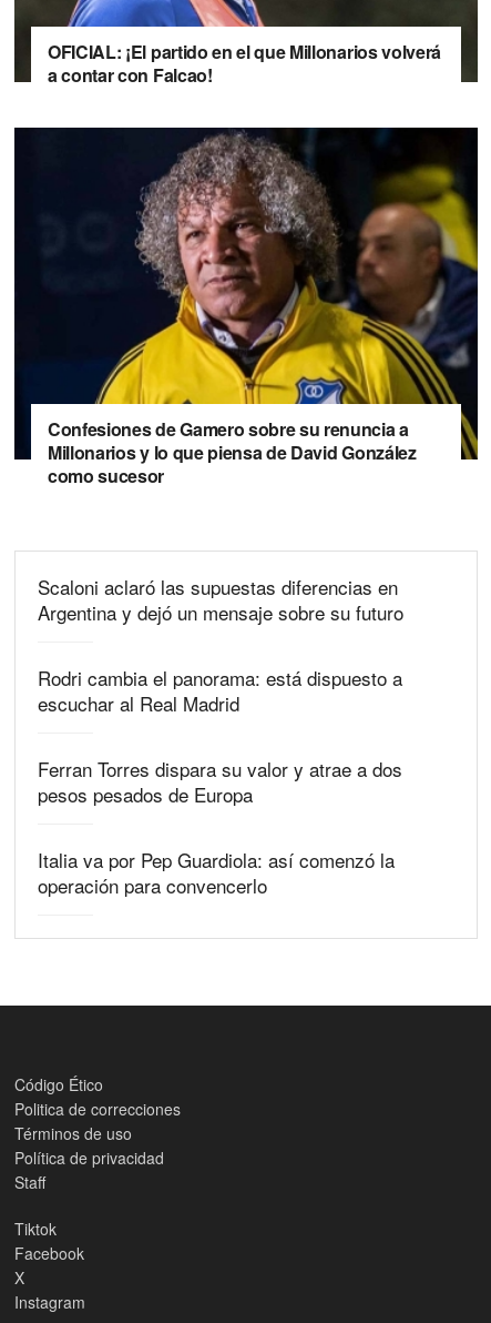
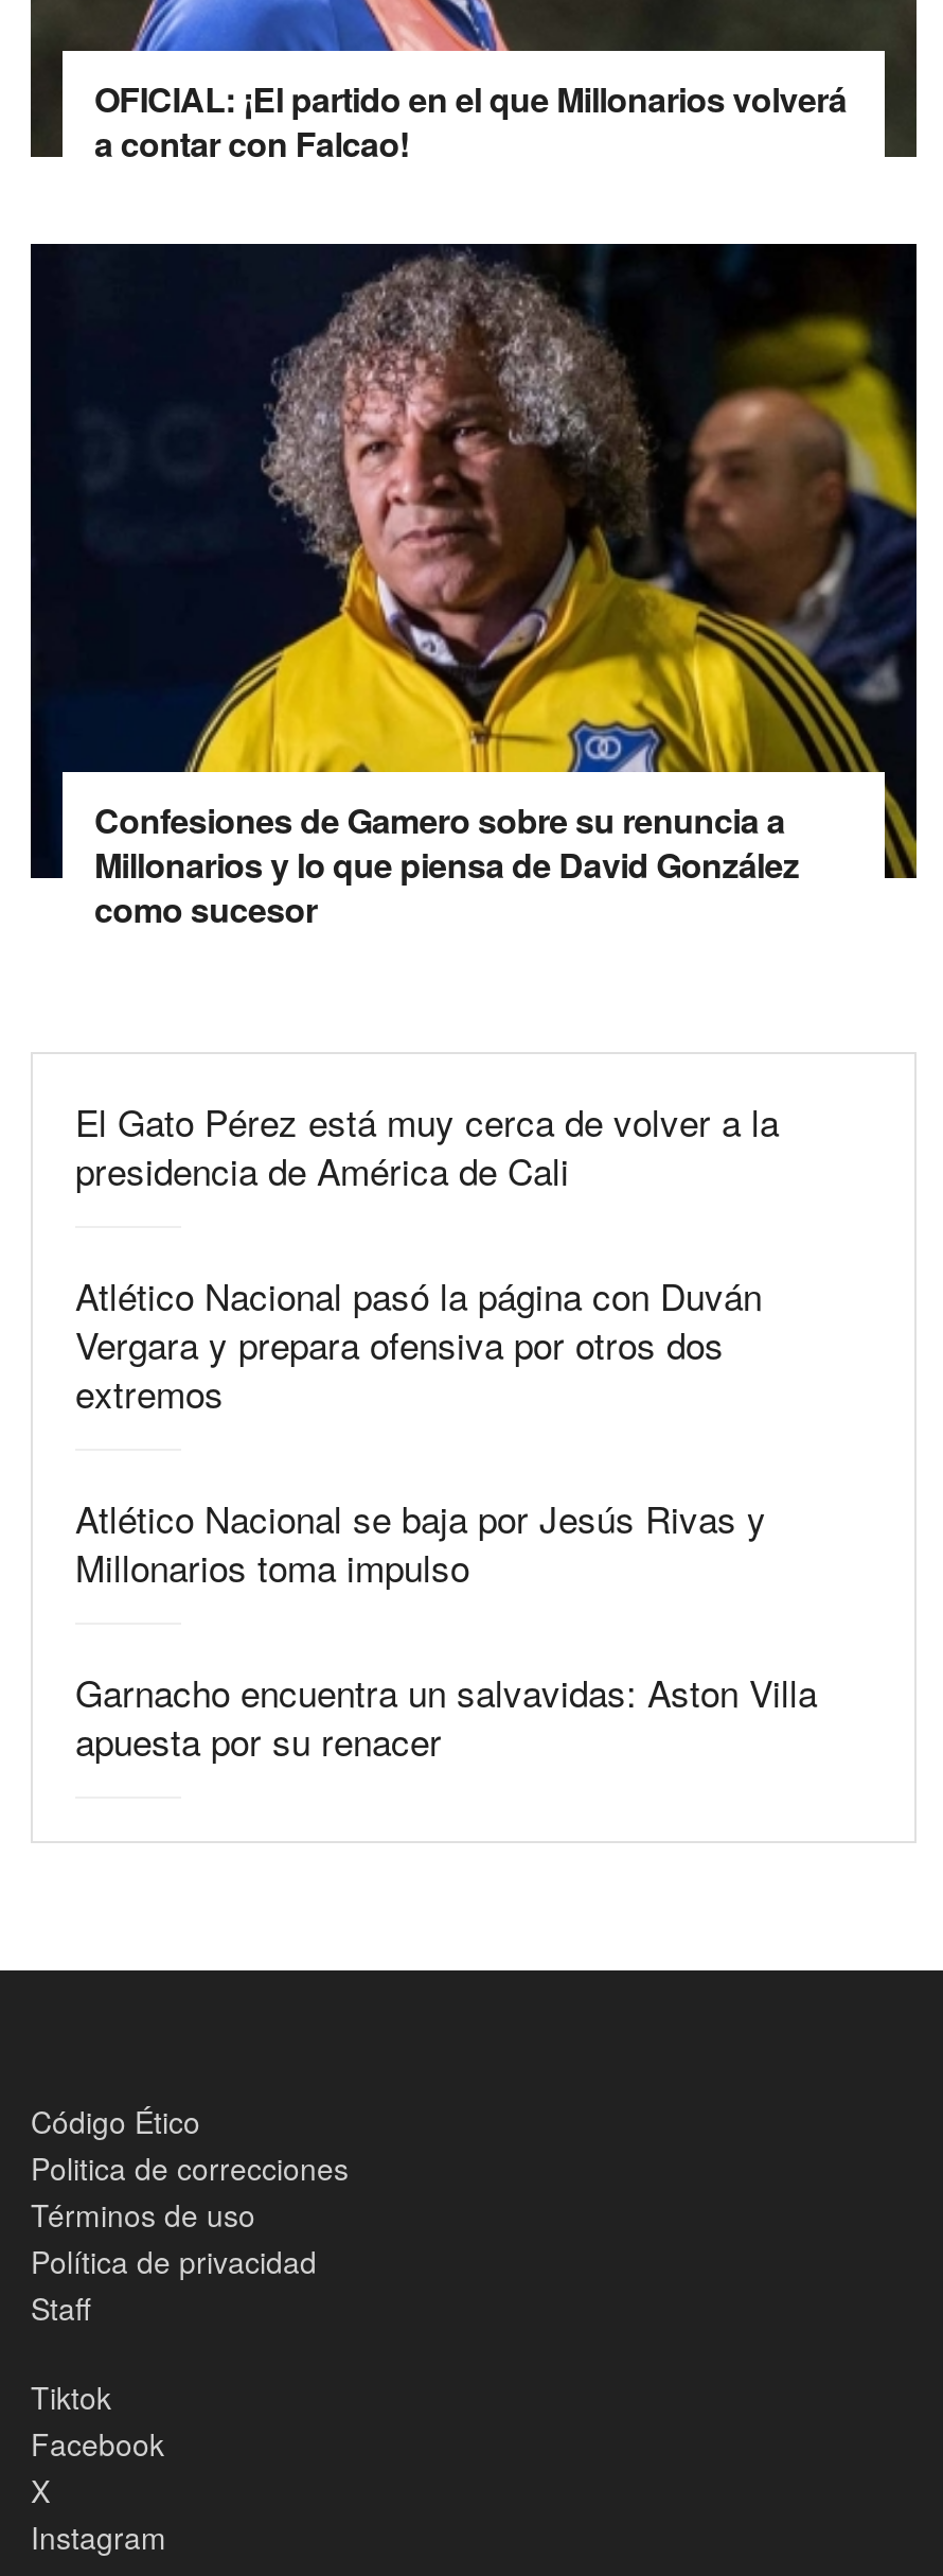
[38,573,403,626] Scaloni aclaró las supuestas diferencias en | Argentina y dejó un mensaje sobre su futuro -> [75,1094,779,1196] El Gato Pérez está muy cerca de volver a la | presidencia de América de Cali
[38,664,402,717] Rodri cambia el panorama: está dispuesto a | escuchar al Real Madrid -> [75,1268,762,1419] Atlético Nacional pasó la página con Duván | Vergara y prepara ofensiva por otros dos | extremos
[38,755,402,808] Ferran Torres dispara su valor y atrae a dos | pesos pesados de Europa -> [75,1491,766,1593] Atlético Nacional se baja por Jesús Rivas y | Millonarios toma impulso
[38,846,395,899] Italia va por Pep Guardiola: así comenzó la | operación para convencerlo -> [75,1665,817,1767] Garnacho encuentra un salvavidas: Aston Villa | apuesta por su renacer

